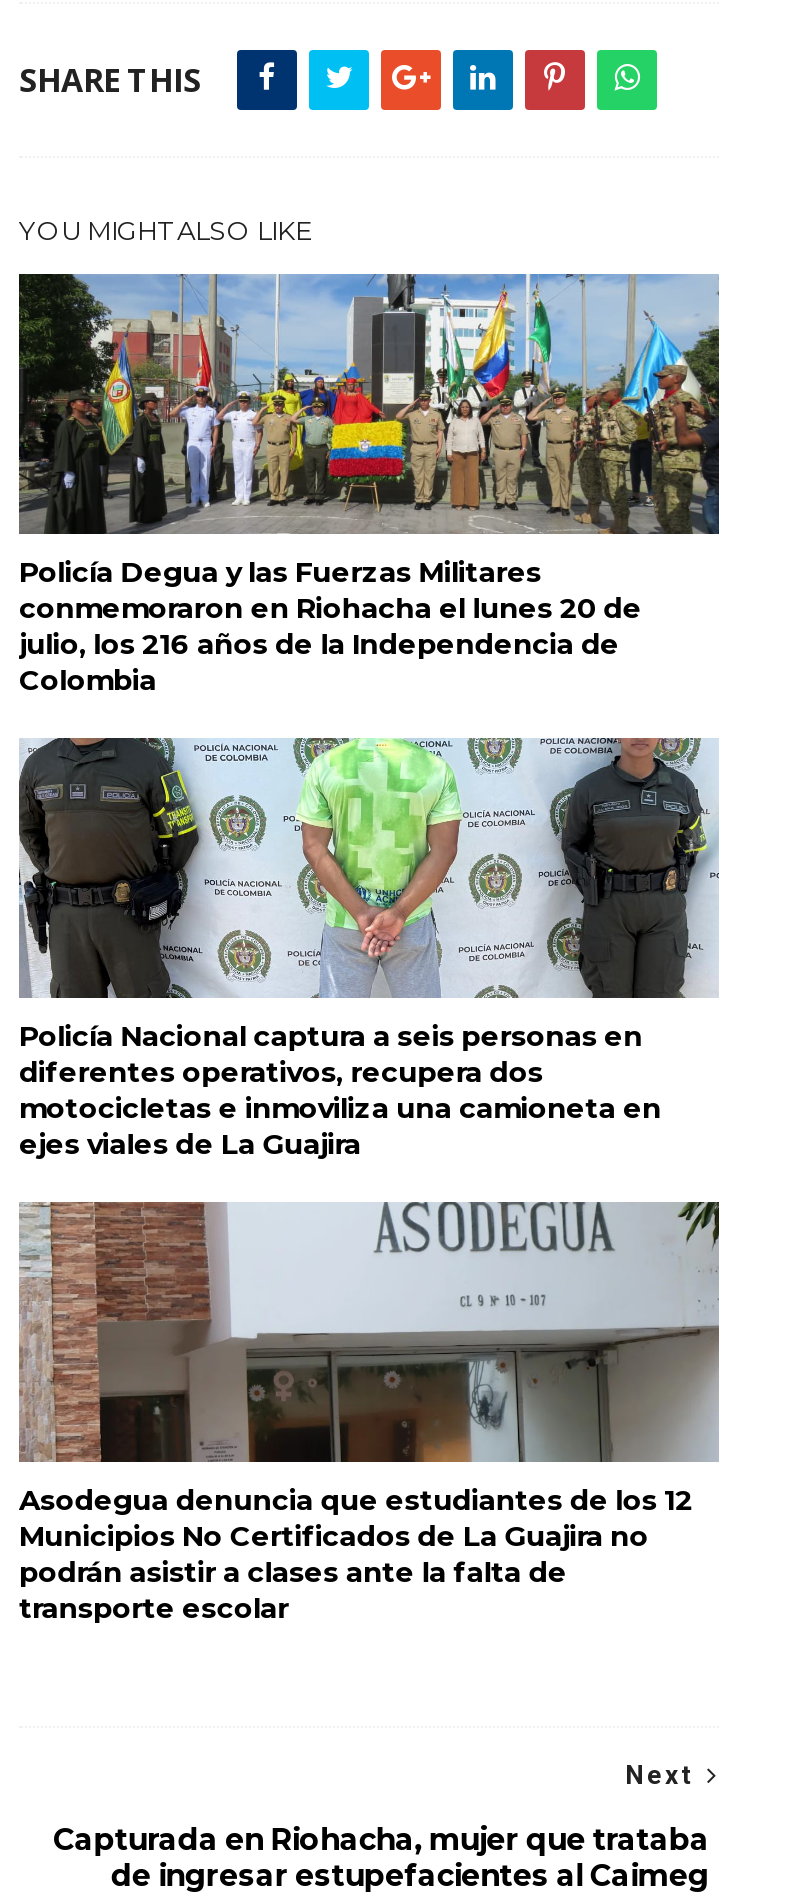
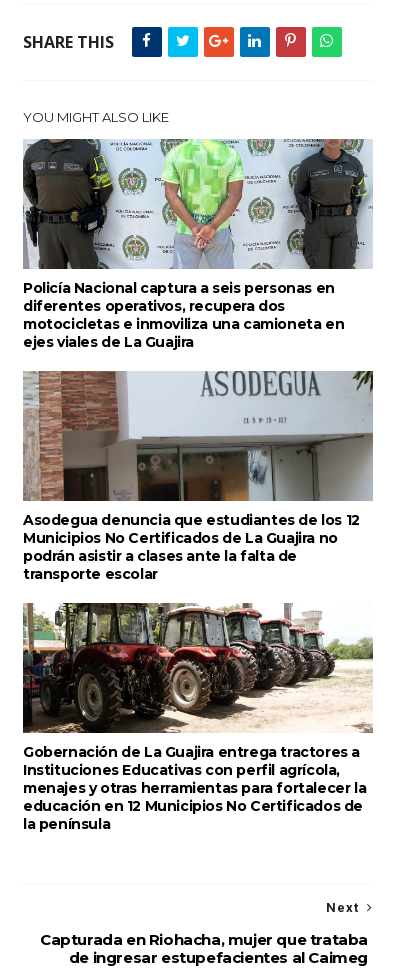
[17,272,721,698] [image] | Policía Degua y las Fuerzas Militares | conmemoraron en Riohacha el lunes 20 de | julio, los 216 años de la Independencia de | Colombia -> none
moved [15,734,721,1626] -> [21,137,374,583]: [image] | Policía Nacional captura a seis personas en | diferentes operativos, recupera dos | ... | podrán asistir a clases ante la falta de | transporte escolar
none -> [22,602,373,833] [image] | Gobernación de La Guajira entrega tractores a | Instituciones Educativas con perfil agrícola, | menajes y otras herramientas para fortalecer la | educación en 12 Municipios No Certificados de | la península

